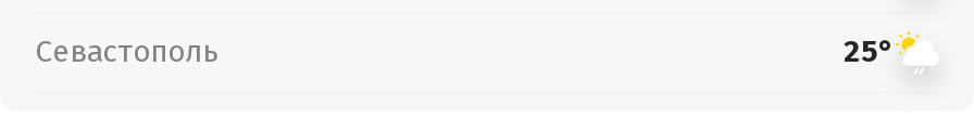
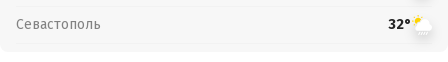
[844,34,896,70] 25° -> [388,16,412,33] 32°

